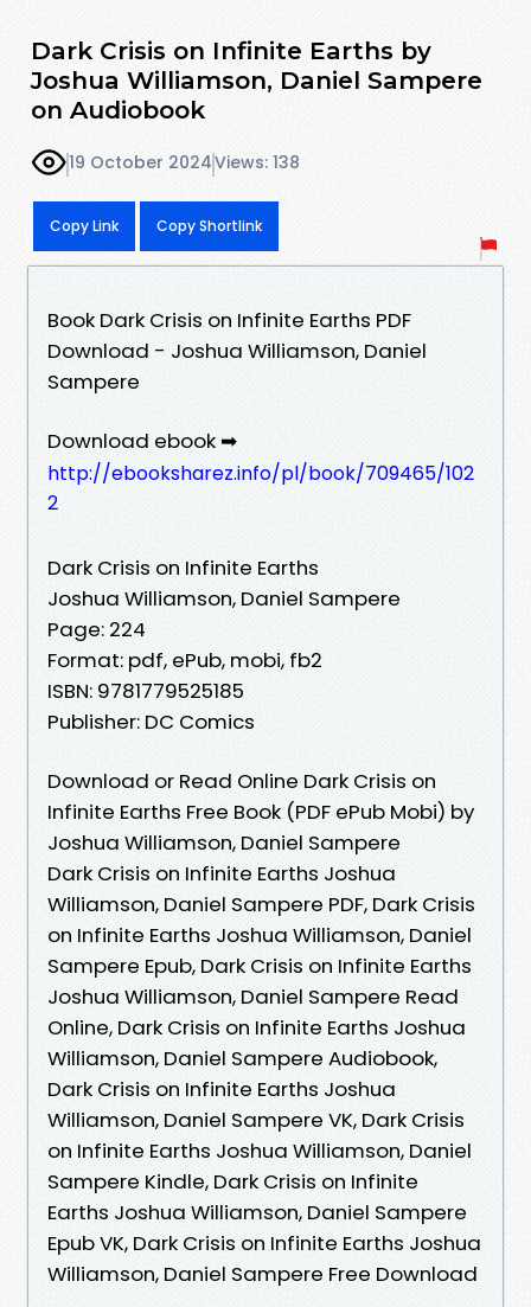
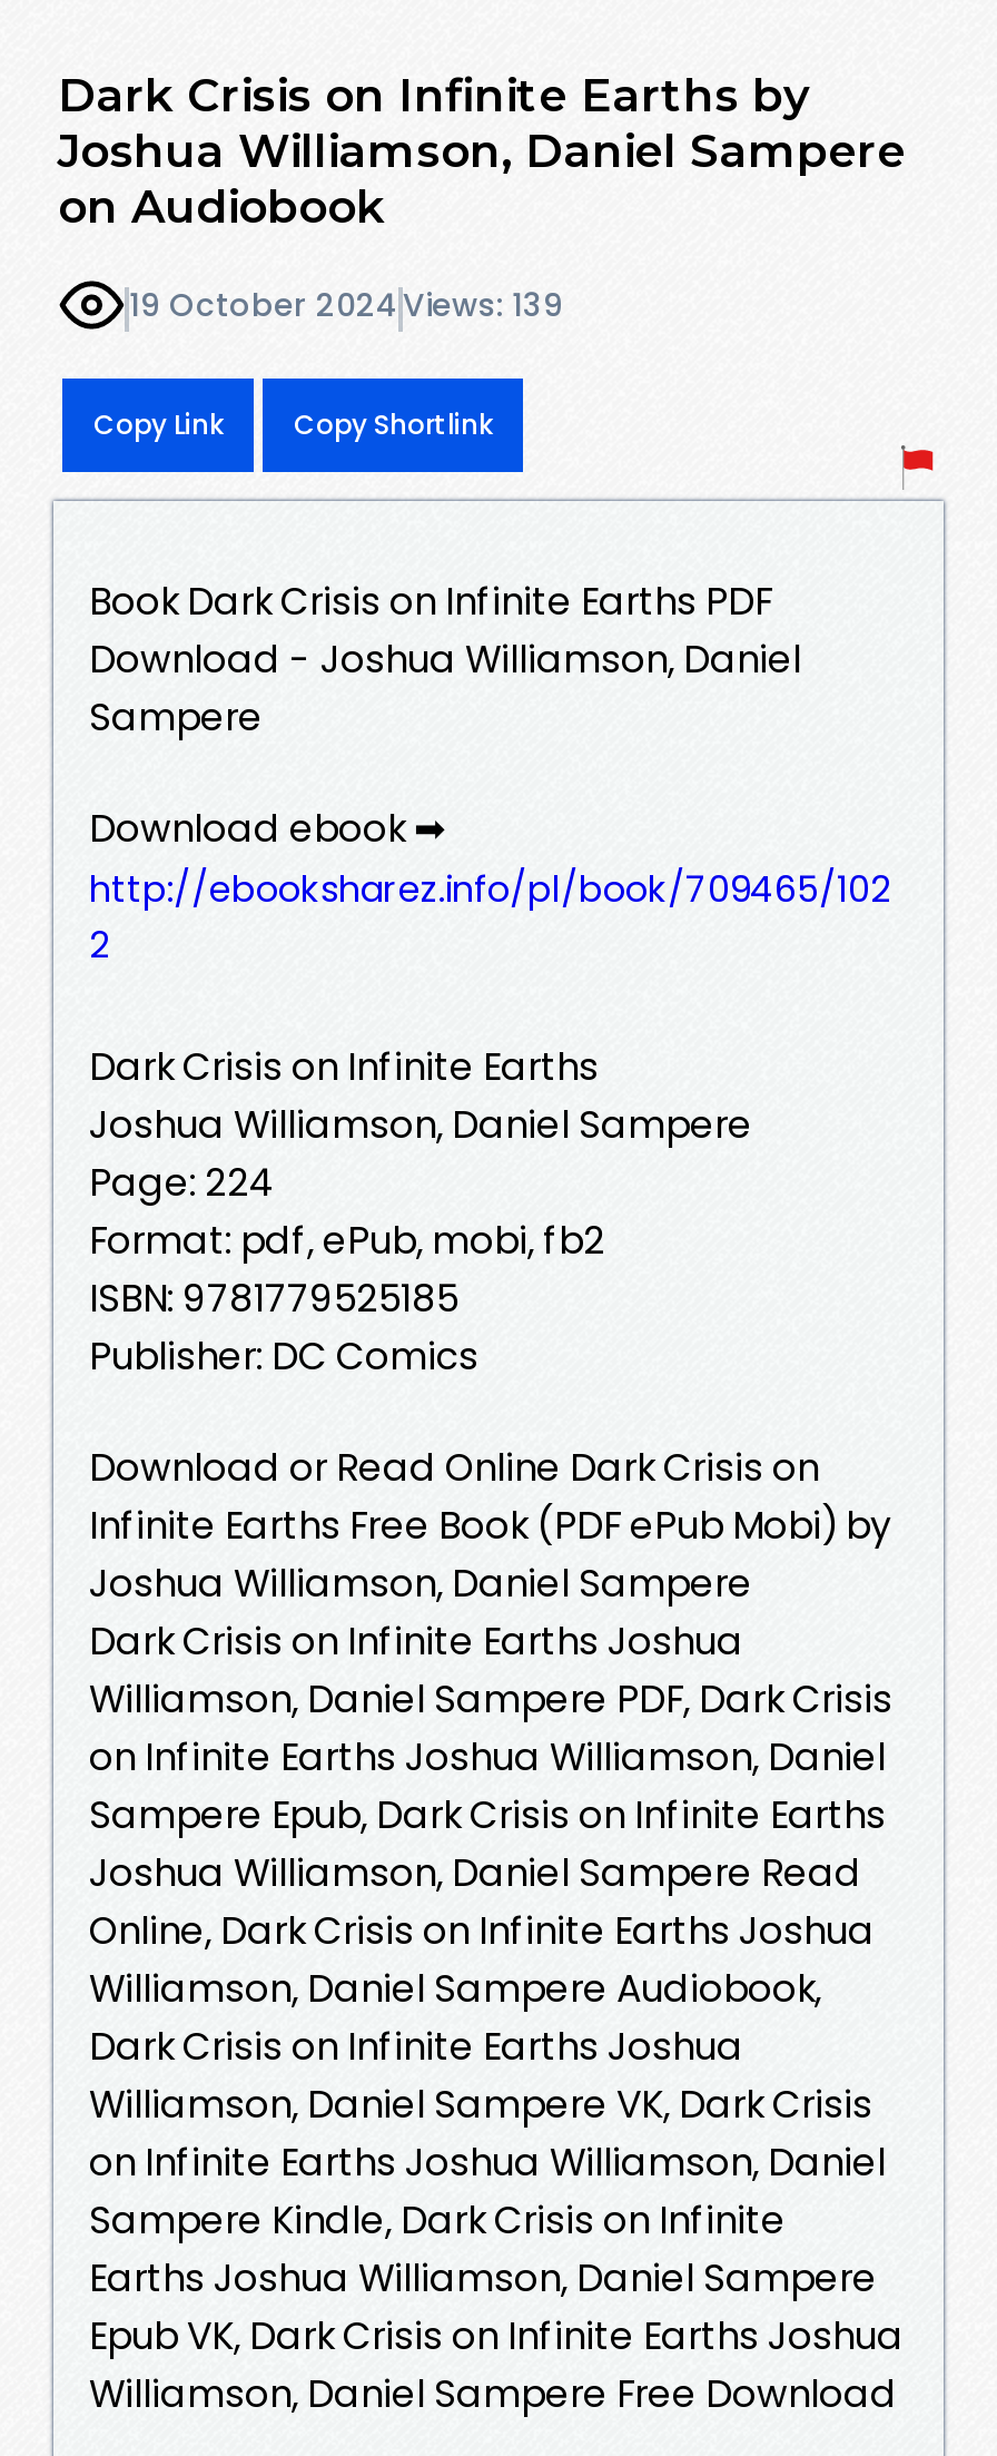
[69,151,300,175] 19 October 2024 Views: 138 -> [129,284,563,328] 19 October 2024 Views: 139

